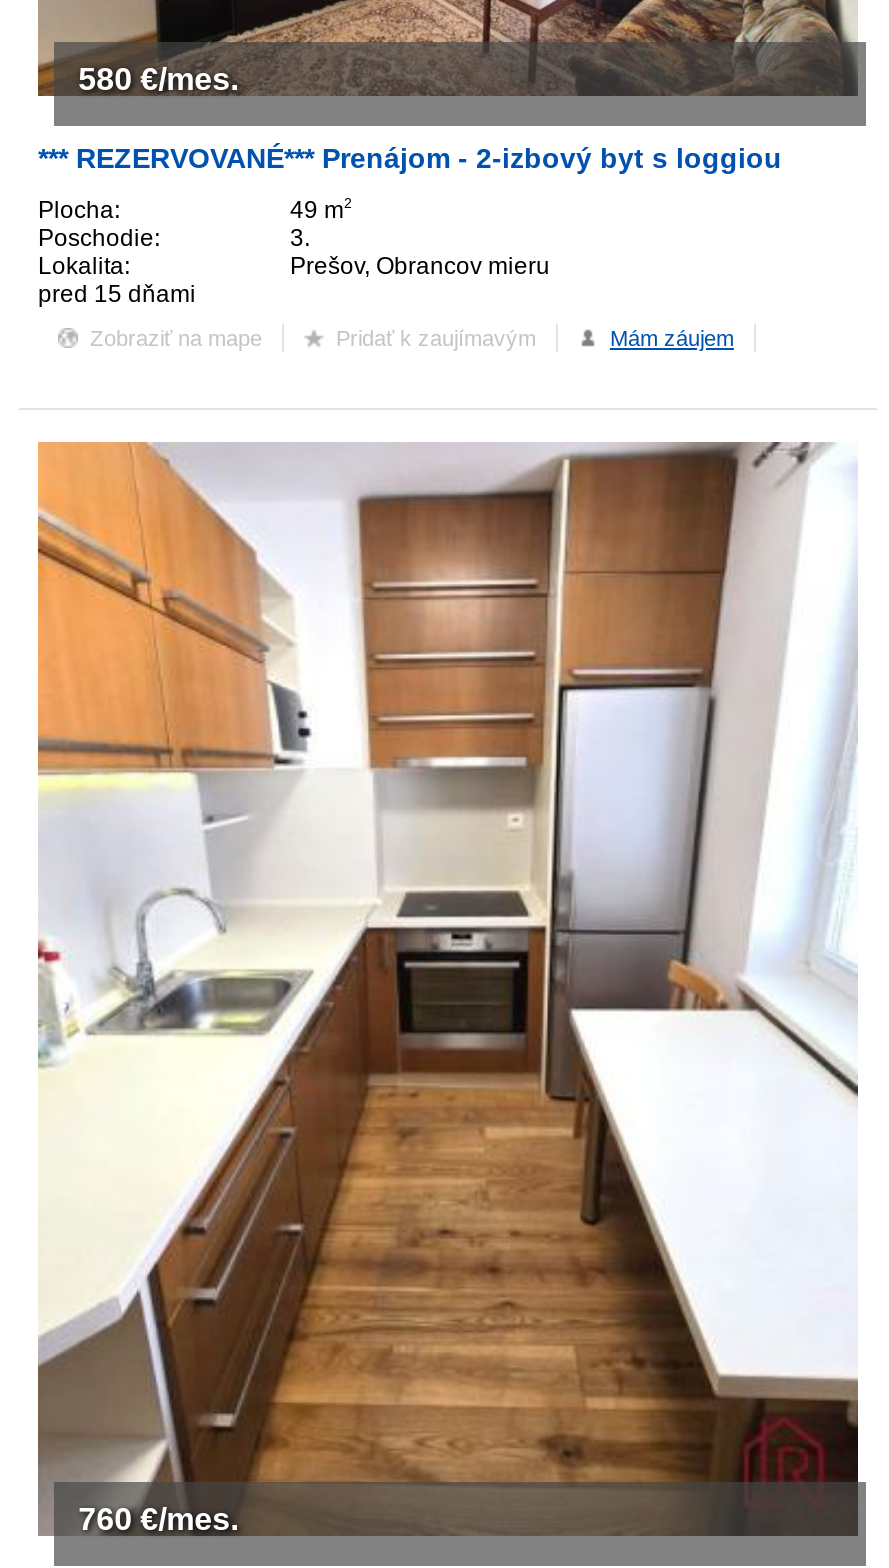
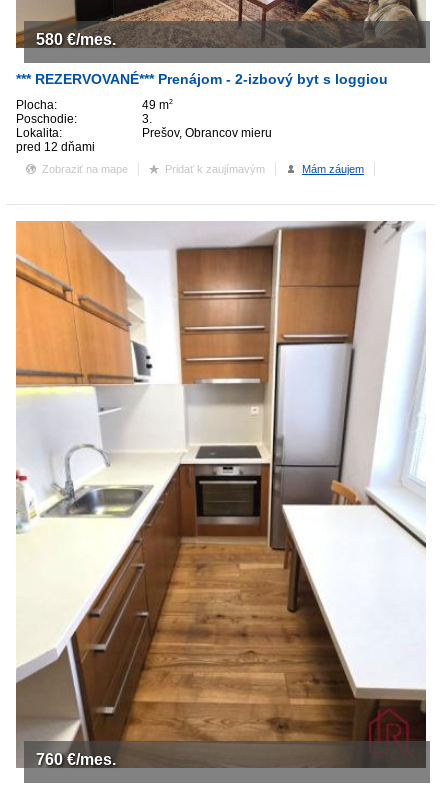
[38,280,196,308] pred 15 dňami -> [16,140,95,154] pred 12 dňami

